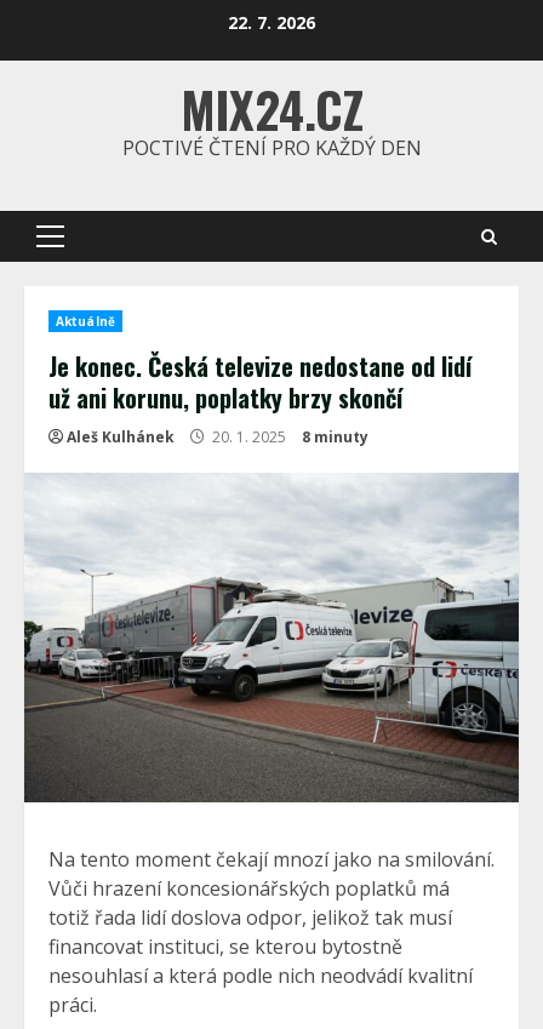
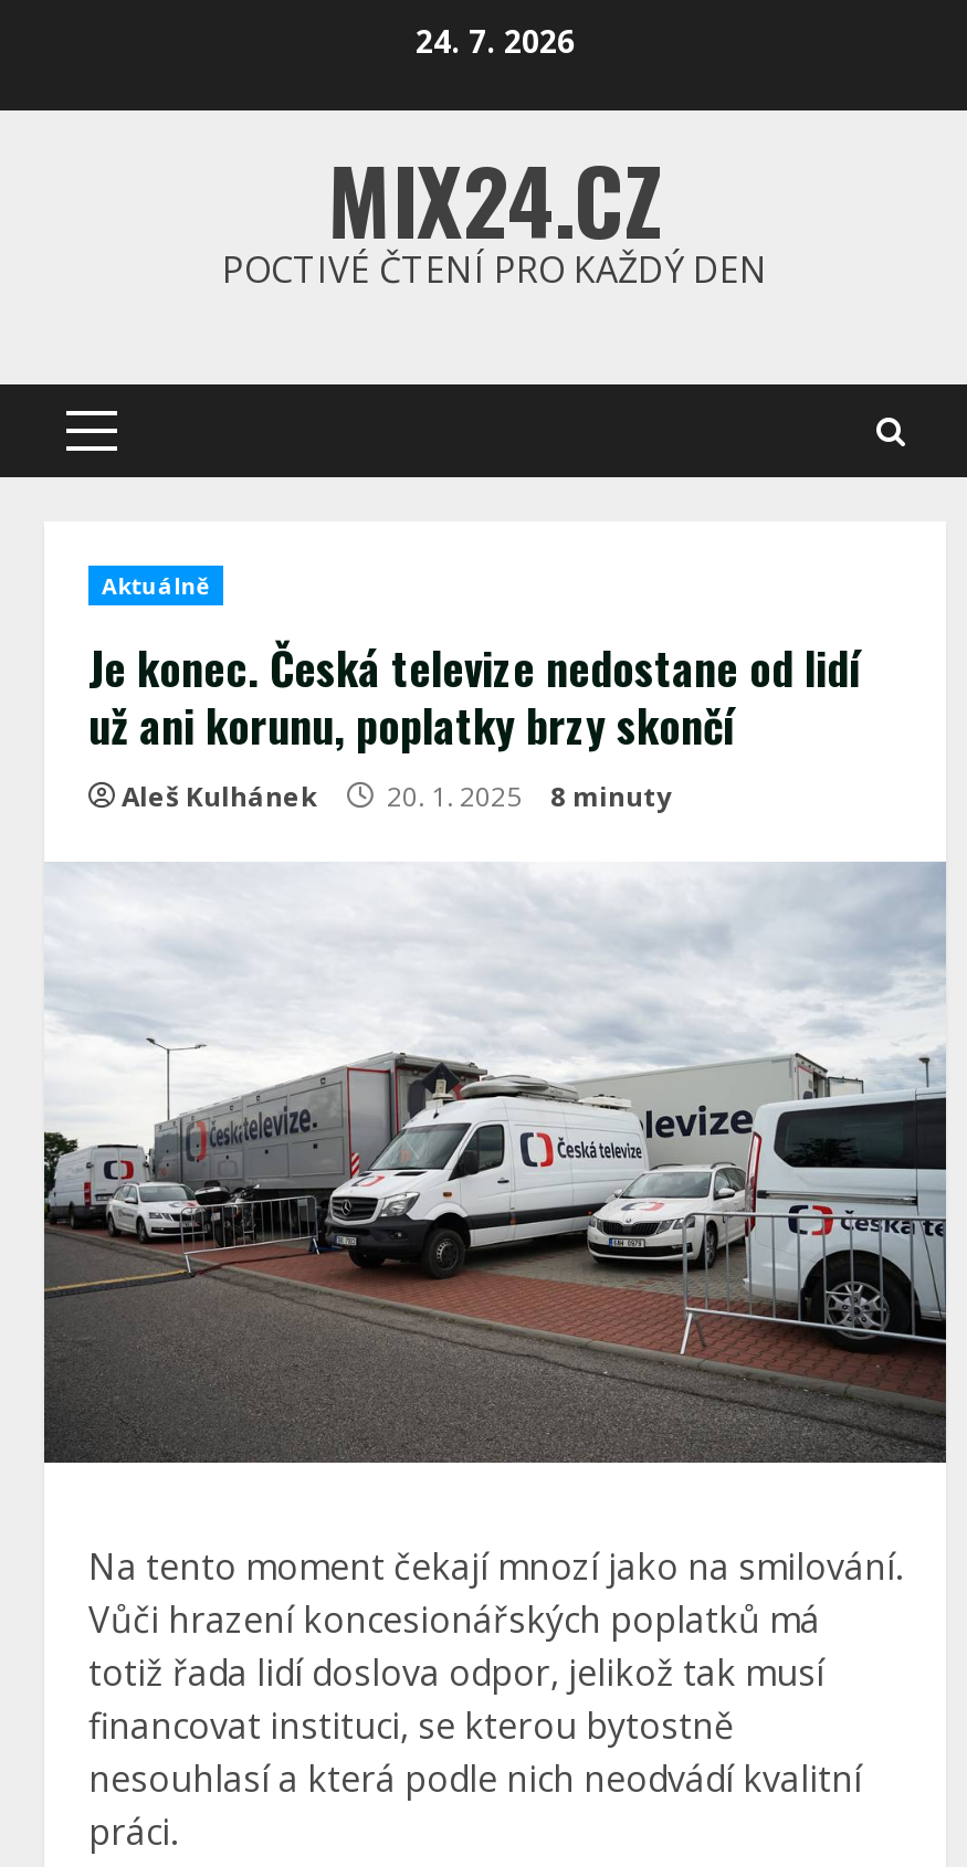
[228,10,315,33] 22. 7. 2026 -> [416,19,575,61] 24. 7. 2026

